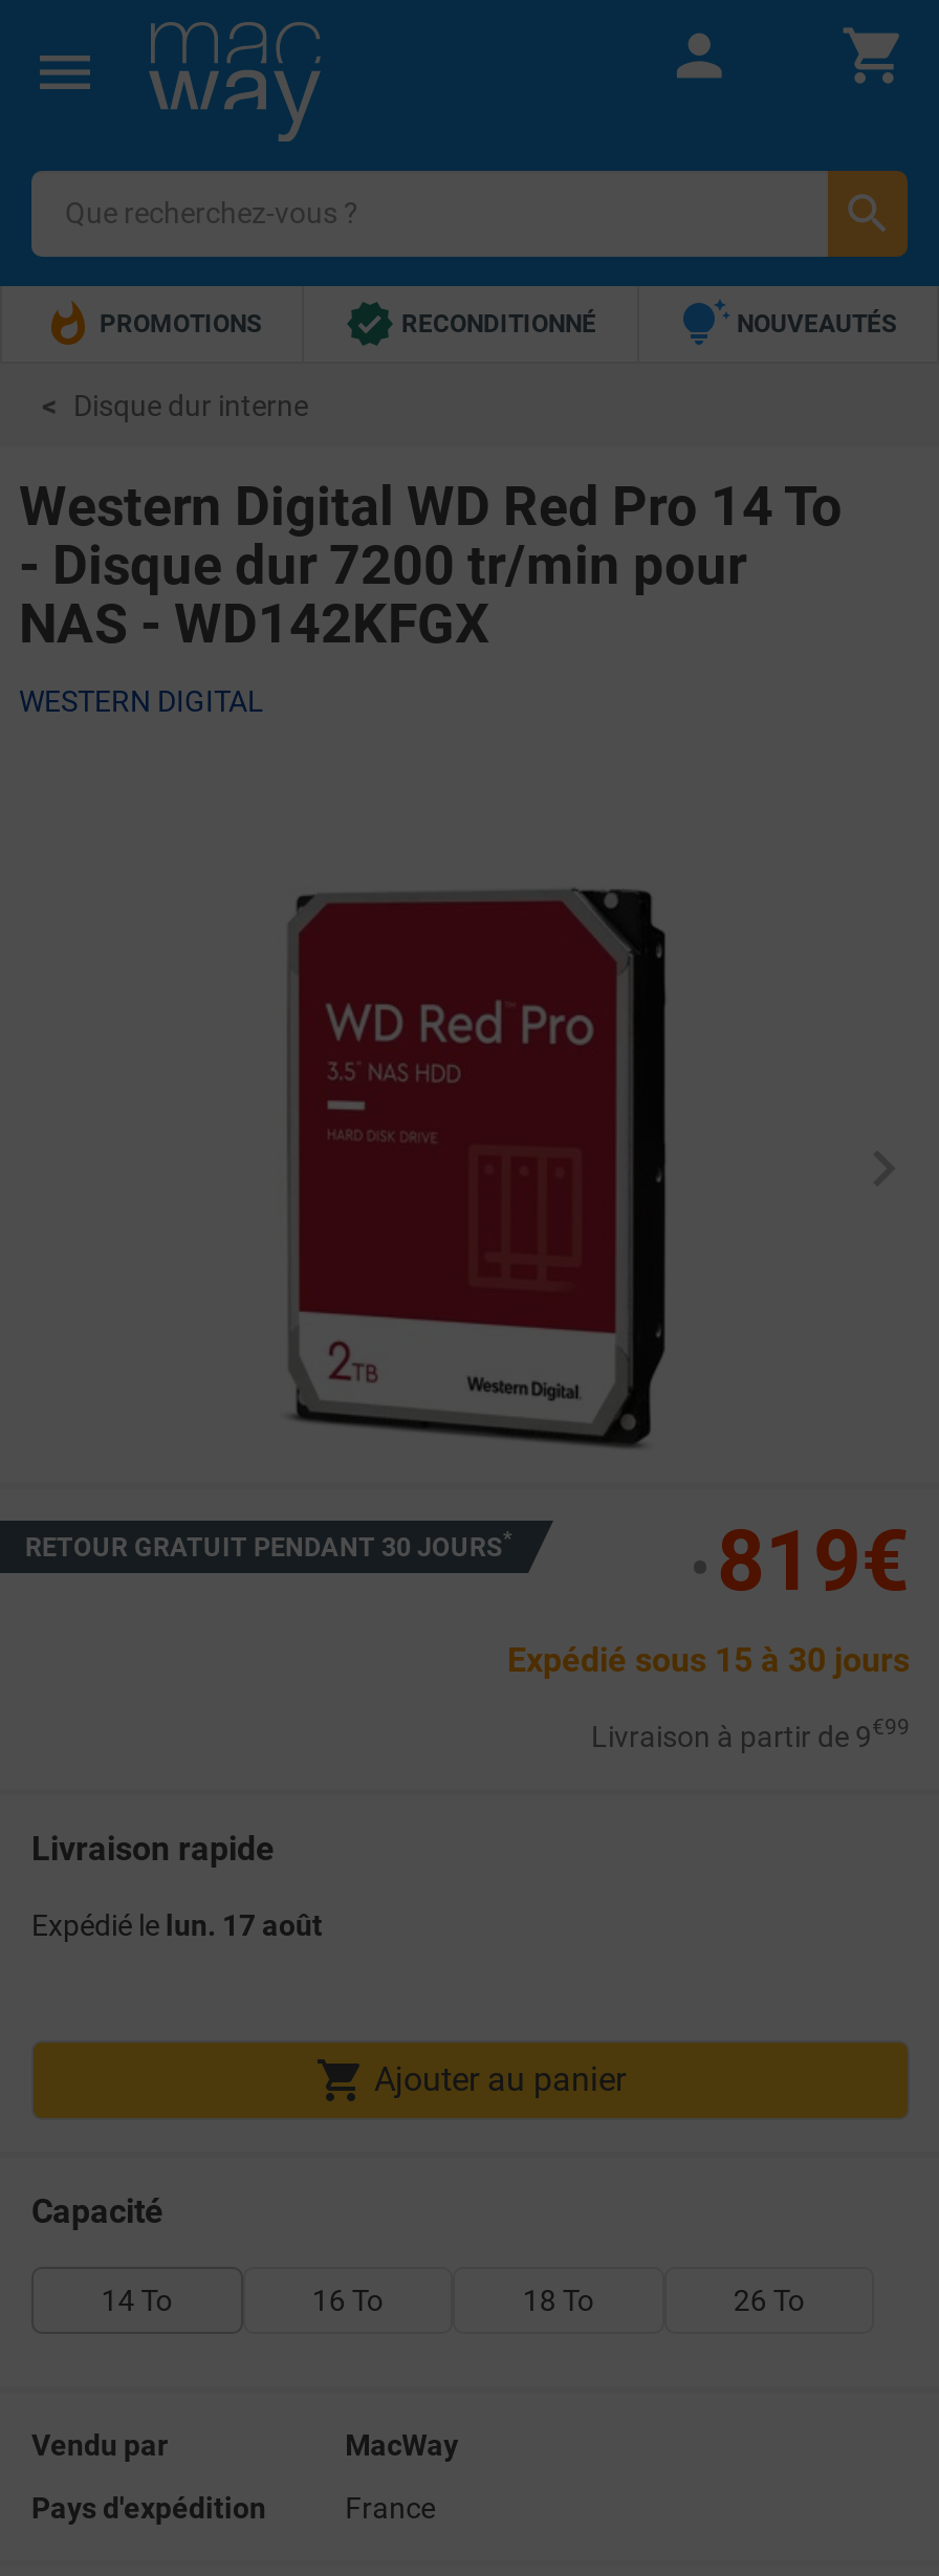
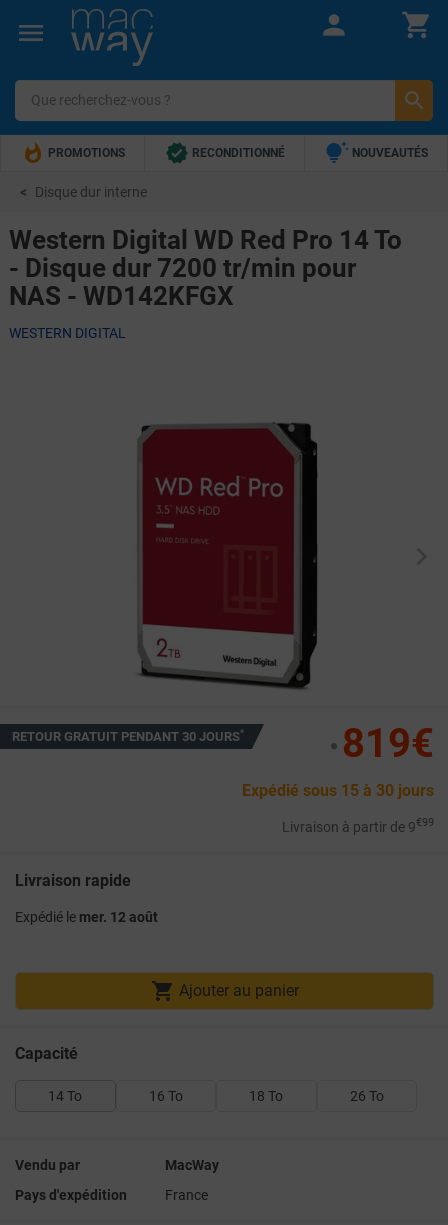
[31,1907,323,1941] Expédié le lun. 17 août -> [15,908,158,924] Expédié le mer. 12 août

